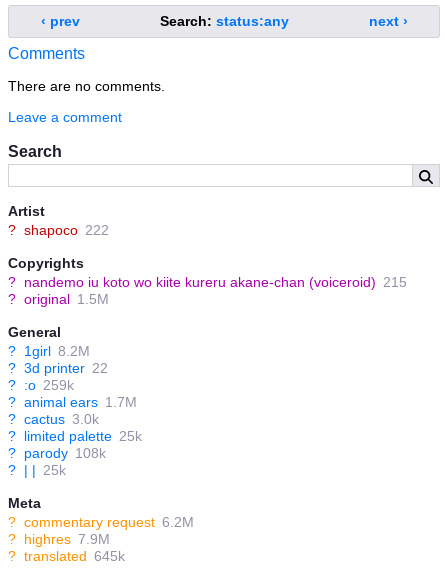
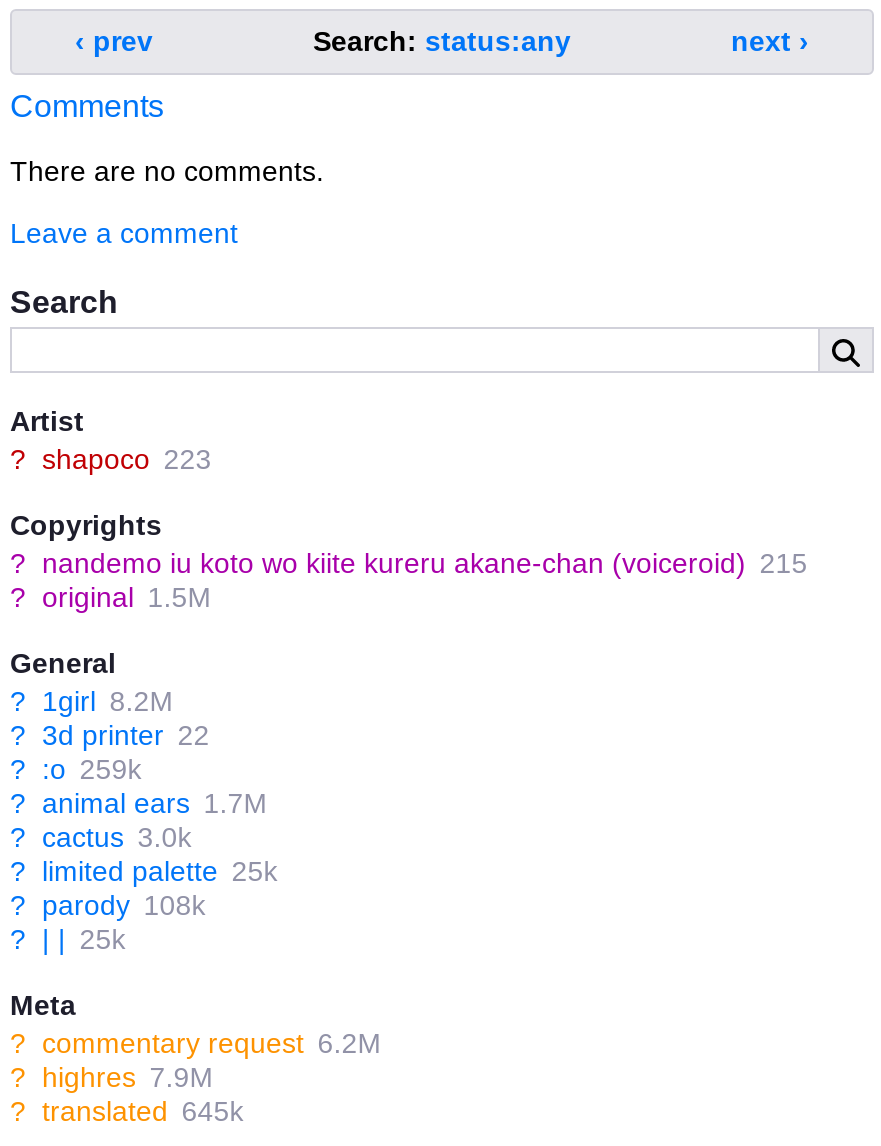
[8,222,109,238] ? shapoco 222 -> [10,443,212,475] ? shapoco 223

